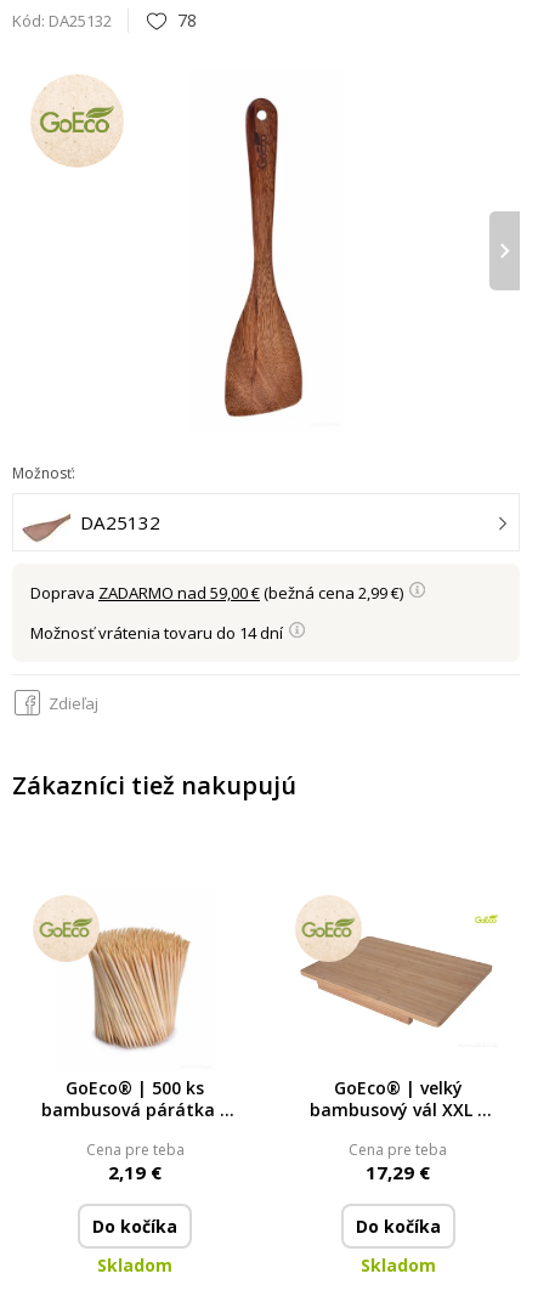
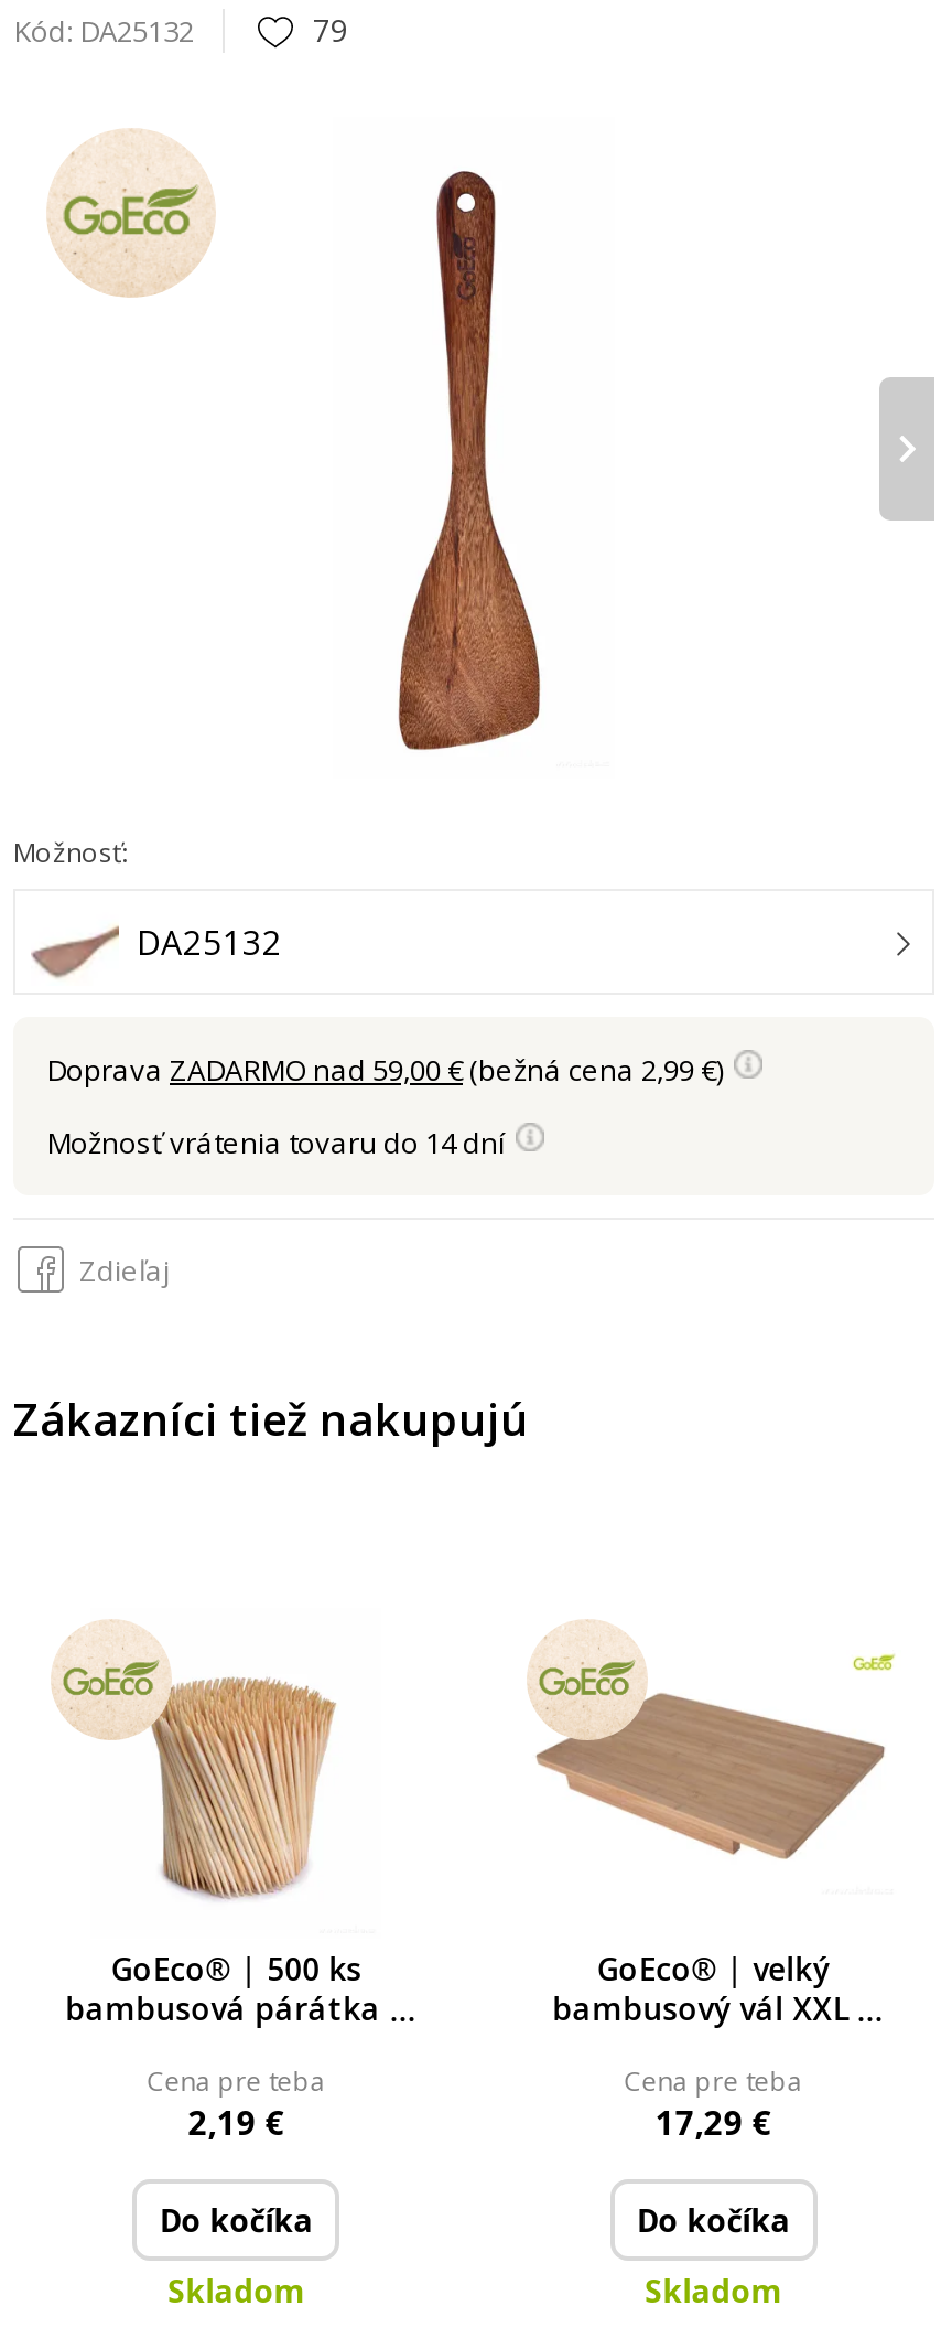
[177,9,197,32] 78 -> [313,9,348,51] 79

